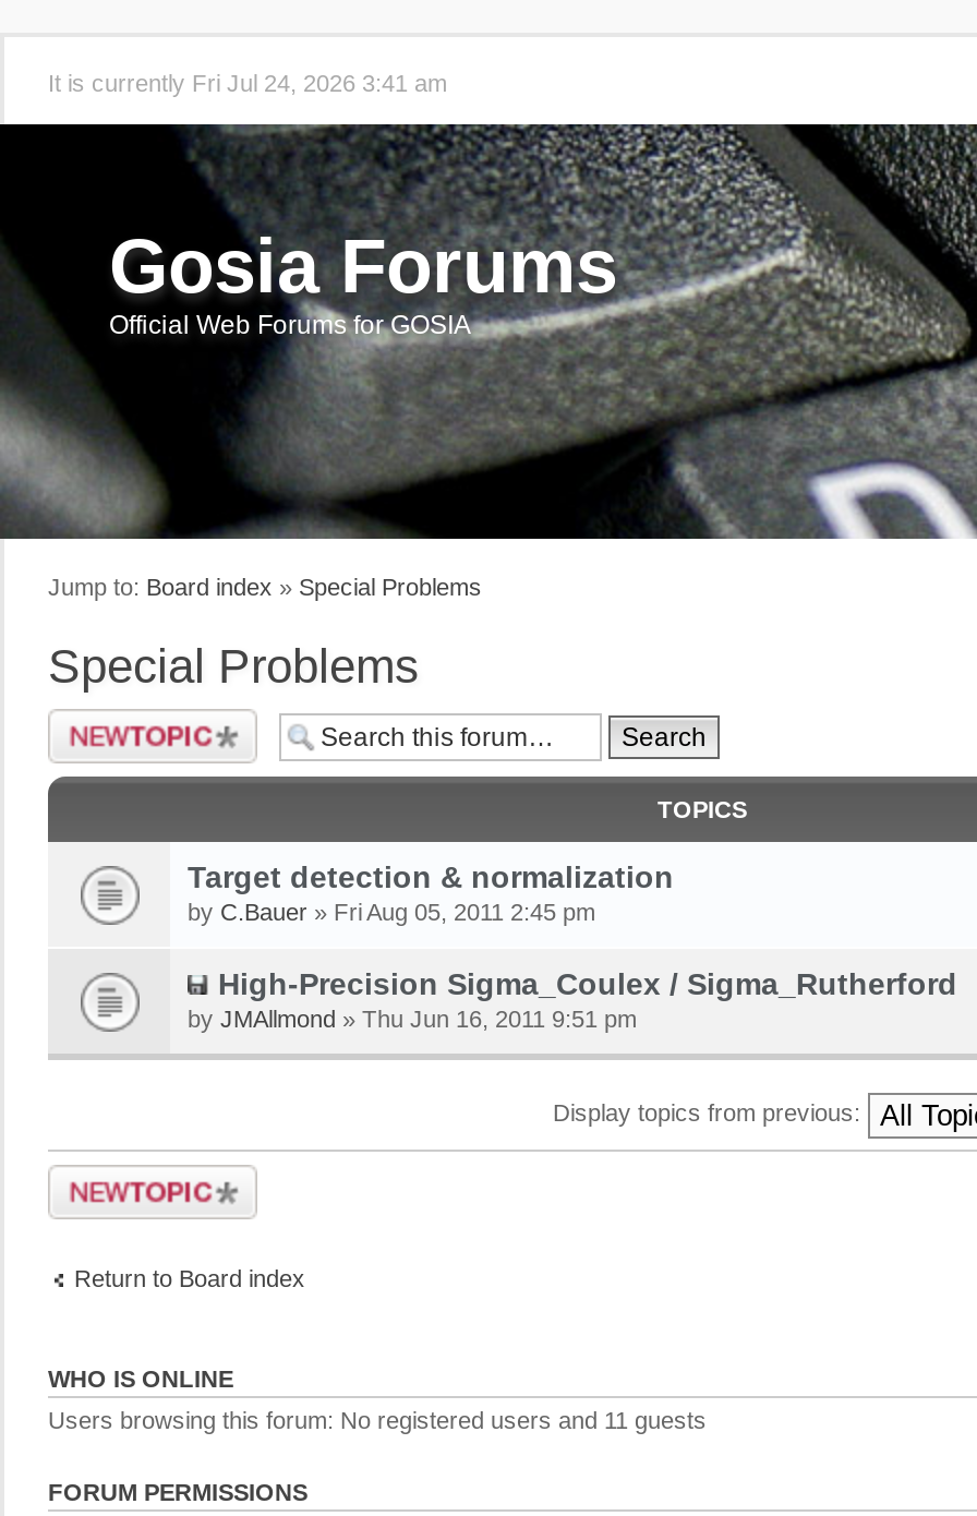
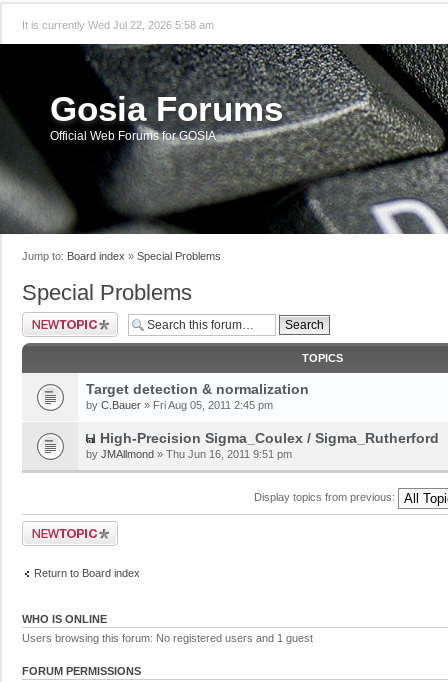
[48,70,447,96] It is currently Fri Jul 24, 2026 3:41 am -> [22,19,214,31] It is currently Wed Jul 22, 2026 5:58 am
[48,1407,707,1433] Users browsing this forum: No registered users and 11 guests -> [22,632,313,644] Users browsing this forum: No registered users and 1 guest

